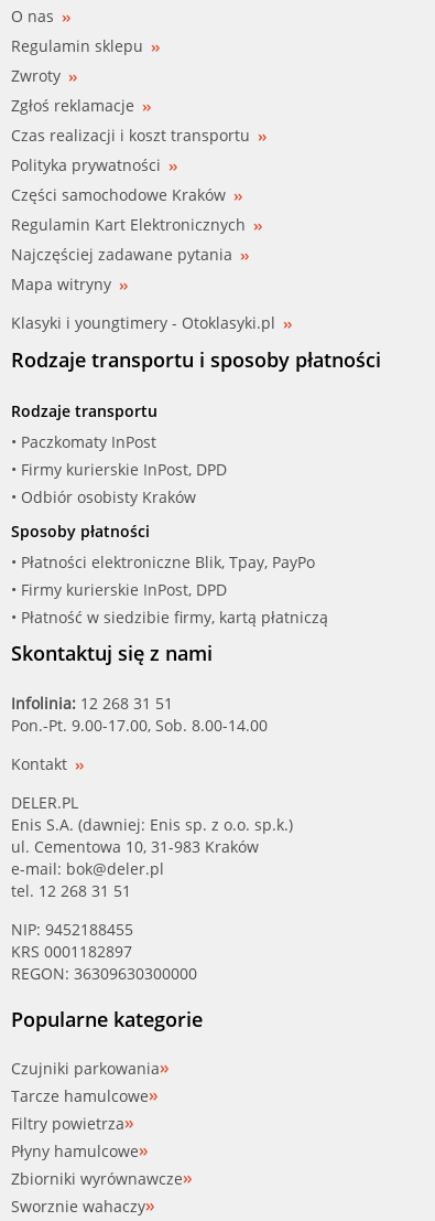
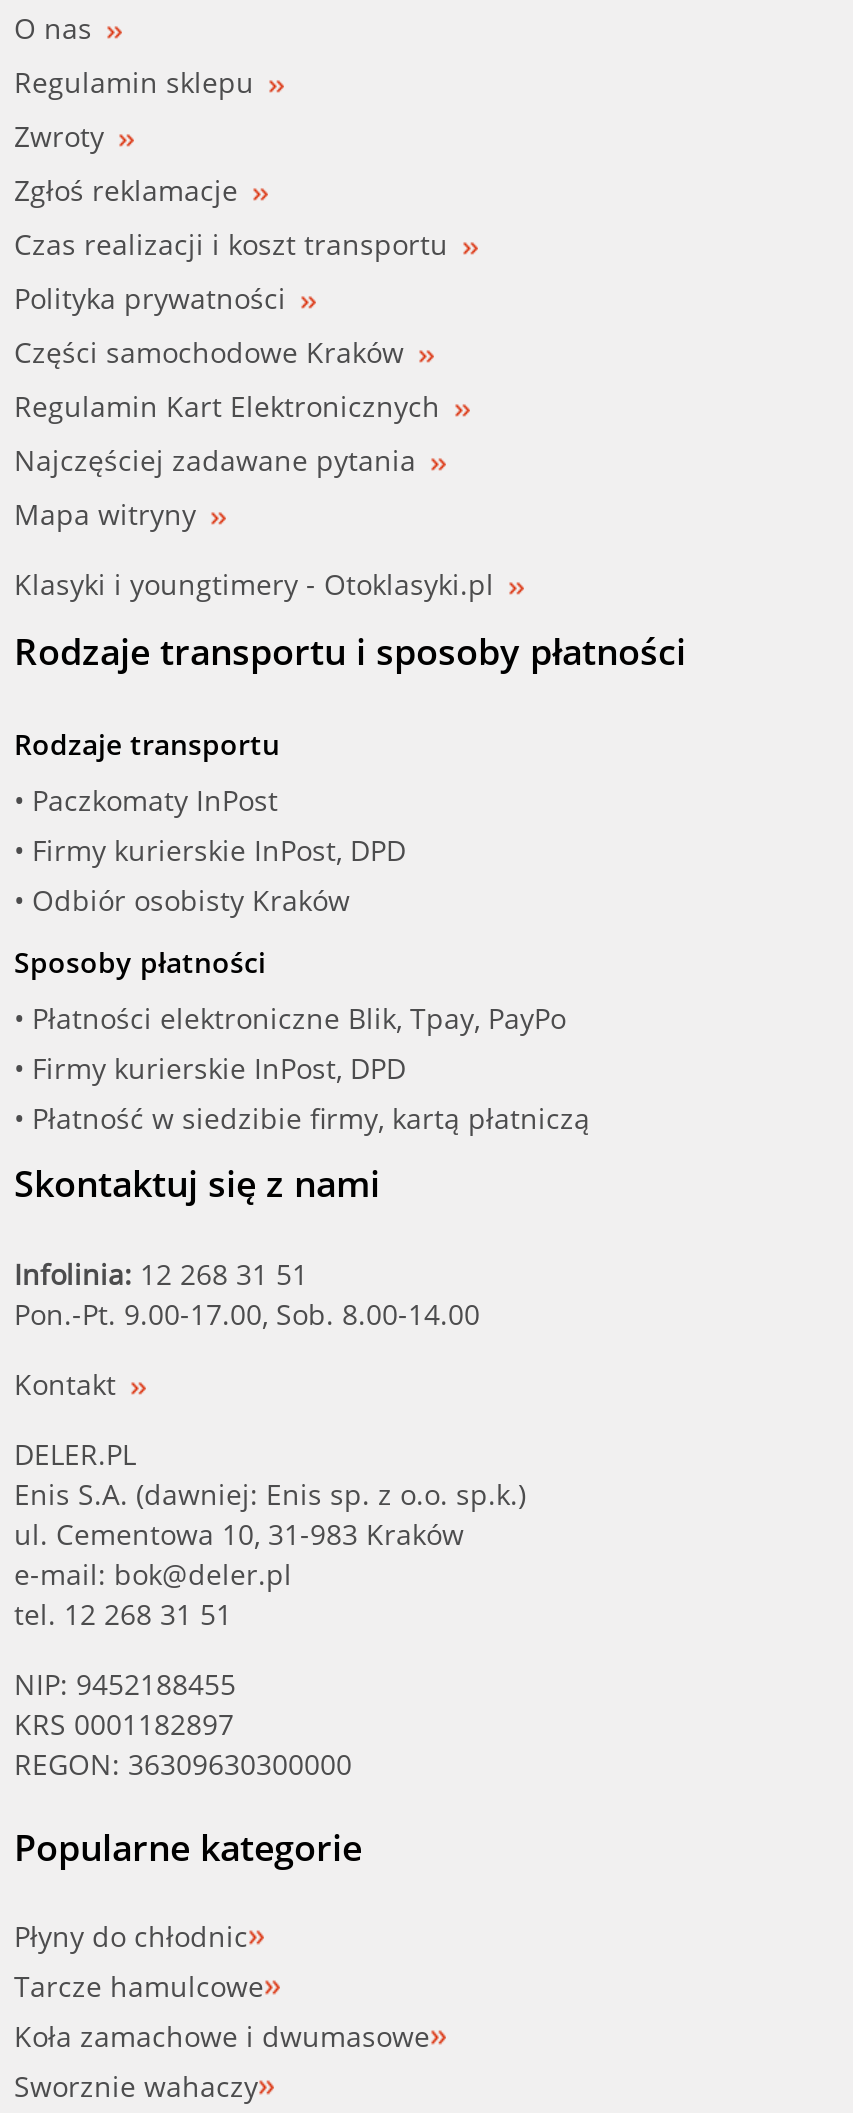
[11,1058,160,1079] Czujniki parkowania -> [14,1917,248,1955] Płyny do chłodnic
[11,1113,183,1189] Filtry powietrza | Płyny hamulcowe | Zbiorniki wyrównawcze -> [14,2017,430,2055] Koła zamachowe i dwumasowe

